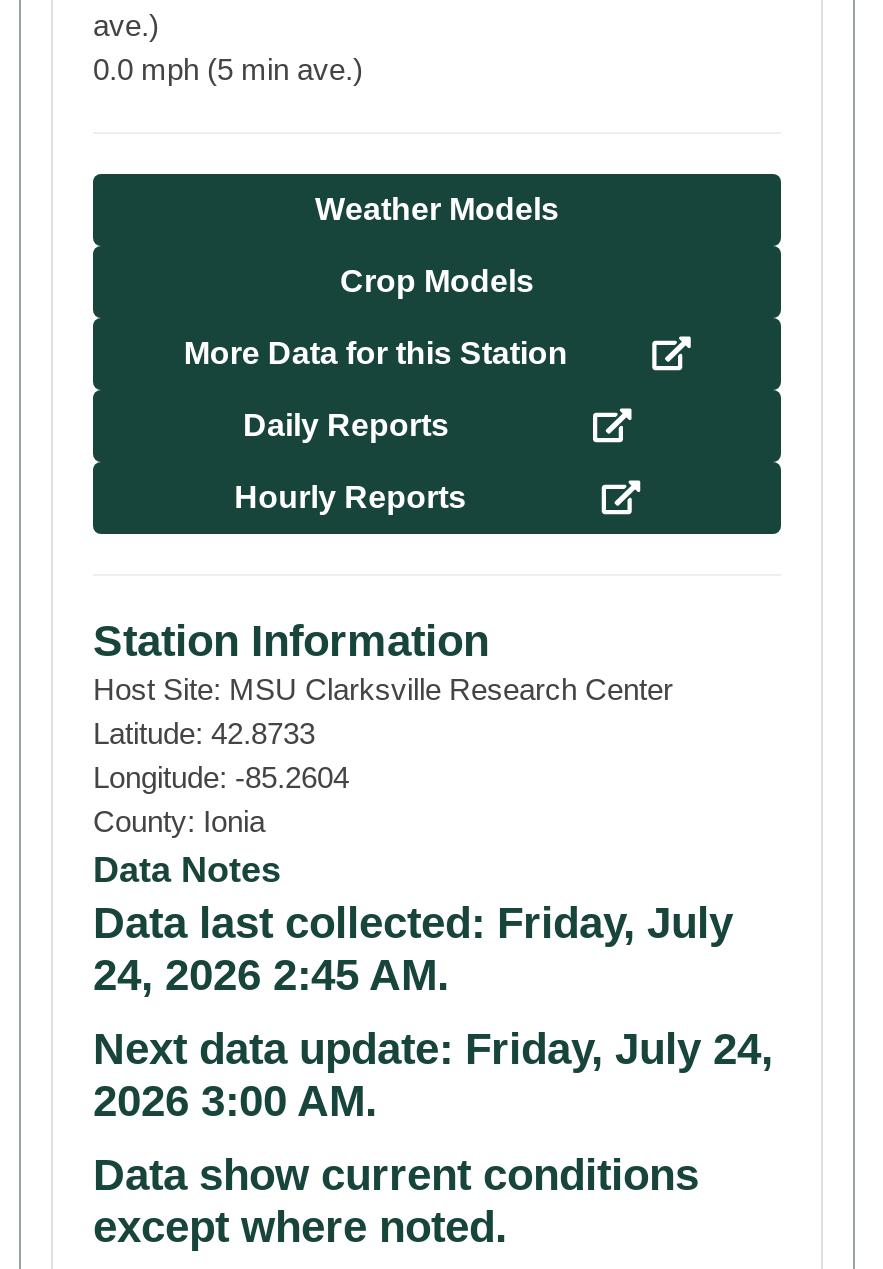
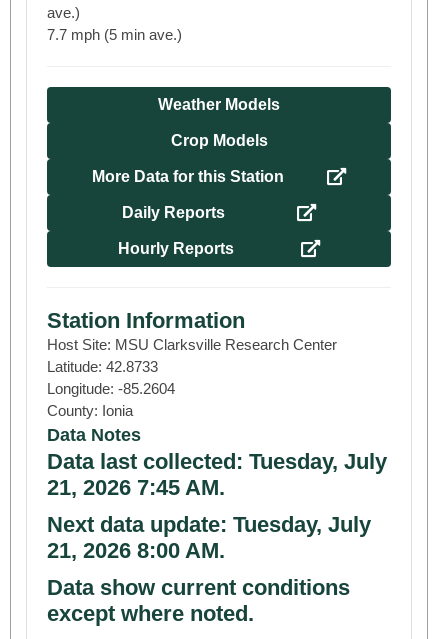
[93,52,363,86] 0.0 mph (5 min ave.) -> [47,26,182,43] 7.7 mph (5 min ave.)
[93,898,733,1000] Data last collected: Friday, July | 24, 2026 2:45 AM. -> [47,449,387,500] Data last collected: Tuesday, July | 21, 2026 7:45 AM.
[93,1024,773,1126] Next data update: Friday, July 24, | 2026 3:00 AM. -> [47,512,371,563] Next data update: Tuesday, July | 21, 2026 8:00 AM.

